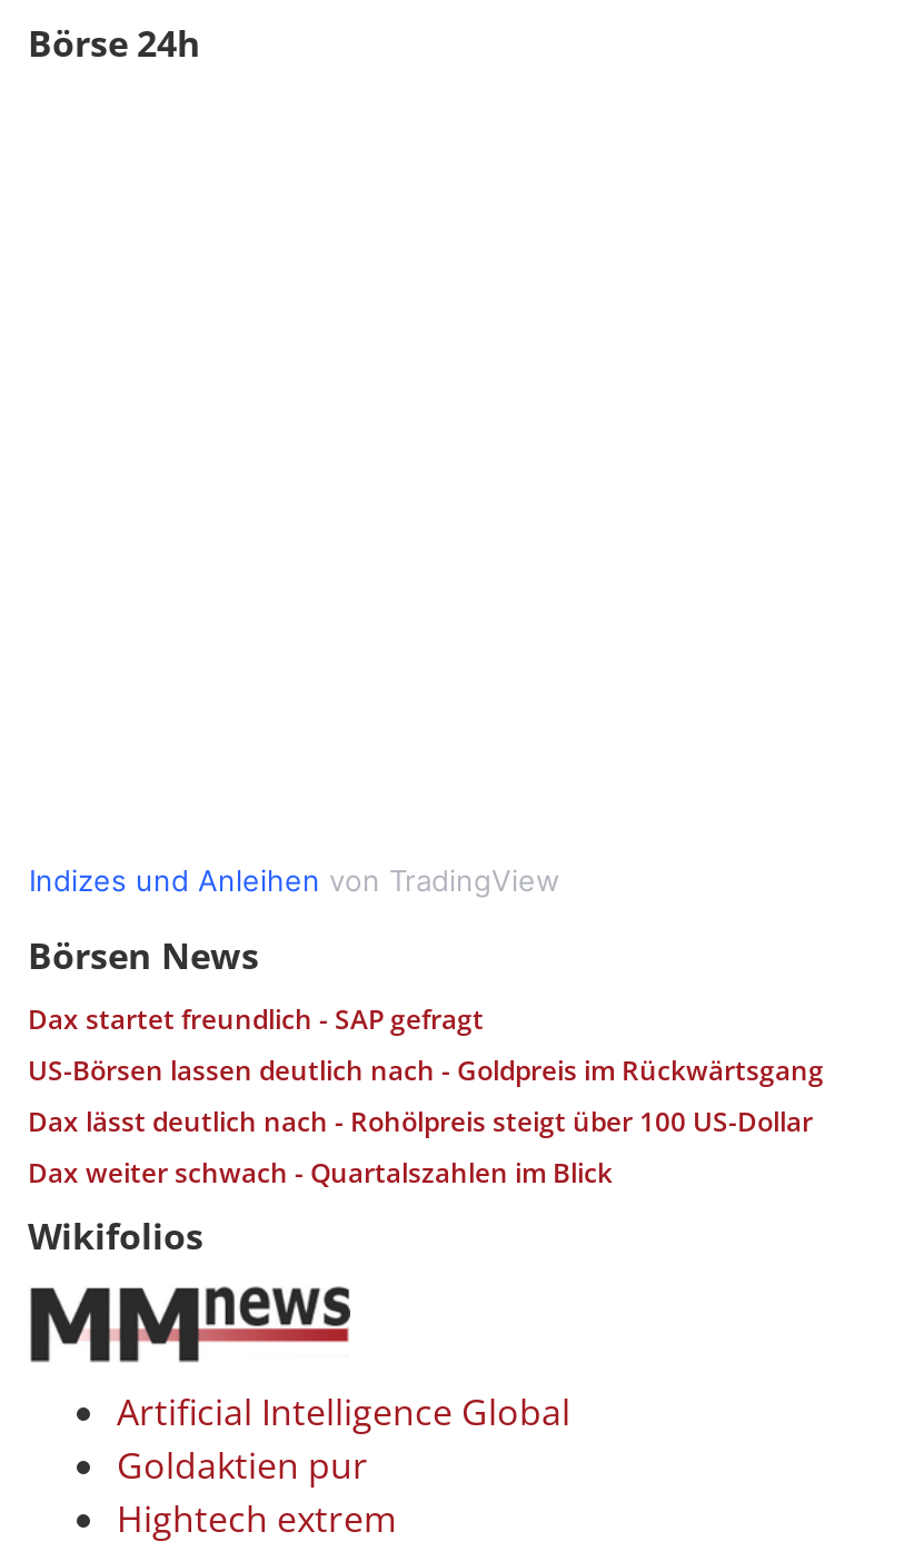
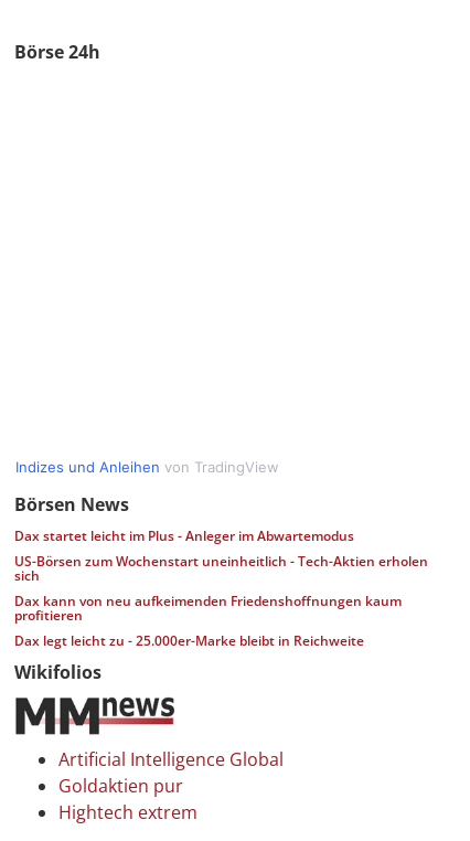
[28,1000,824,1192] Dax startet freundlich - SAP gefragt | US-Börsen lassen deutlich nach - Goldpreis im Rückwärtsgang | Dax lässt deutlich nach - Rohölpreis steigt über 100 US-Dollar | Dax weiter schwach - Quartalszahlen im Blick -> [14,526,428,650] Dax startet leicht im Plus - Anleger im Abwartemodus | US-Börsen zum Wochenstart uneinheitlich - Tech-Aktien erholen | sich | Dax kann von neu aufkeimenden Friedenshoffnungen kaum | profitieren | Dax legt leicht zu - 25.000er-Marke bleibt in Reichweite

